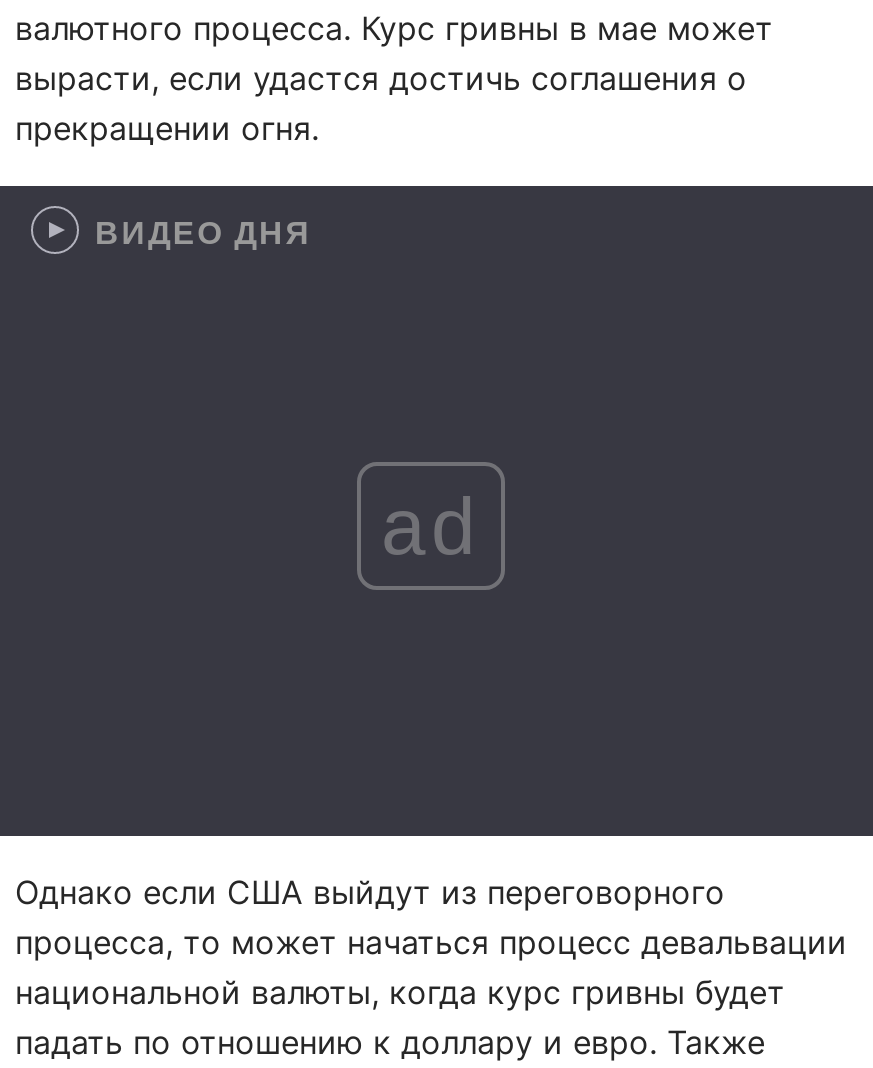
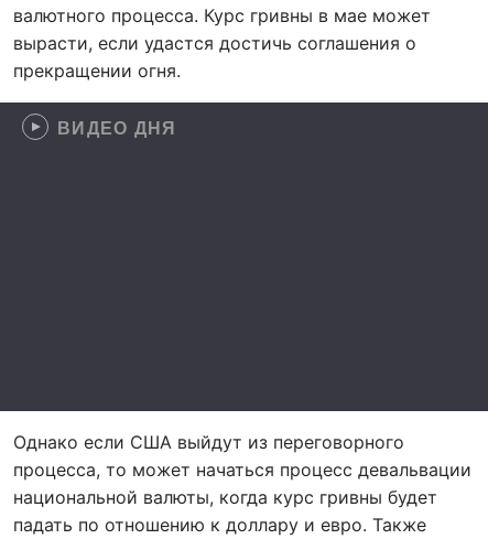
[381,481,481,569] ad -> none

